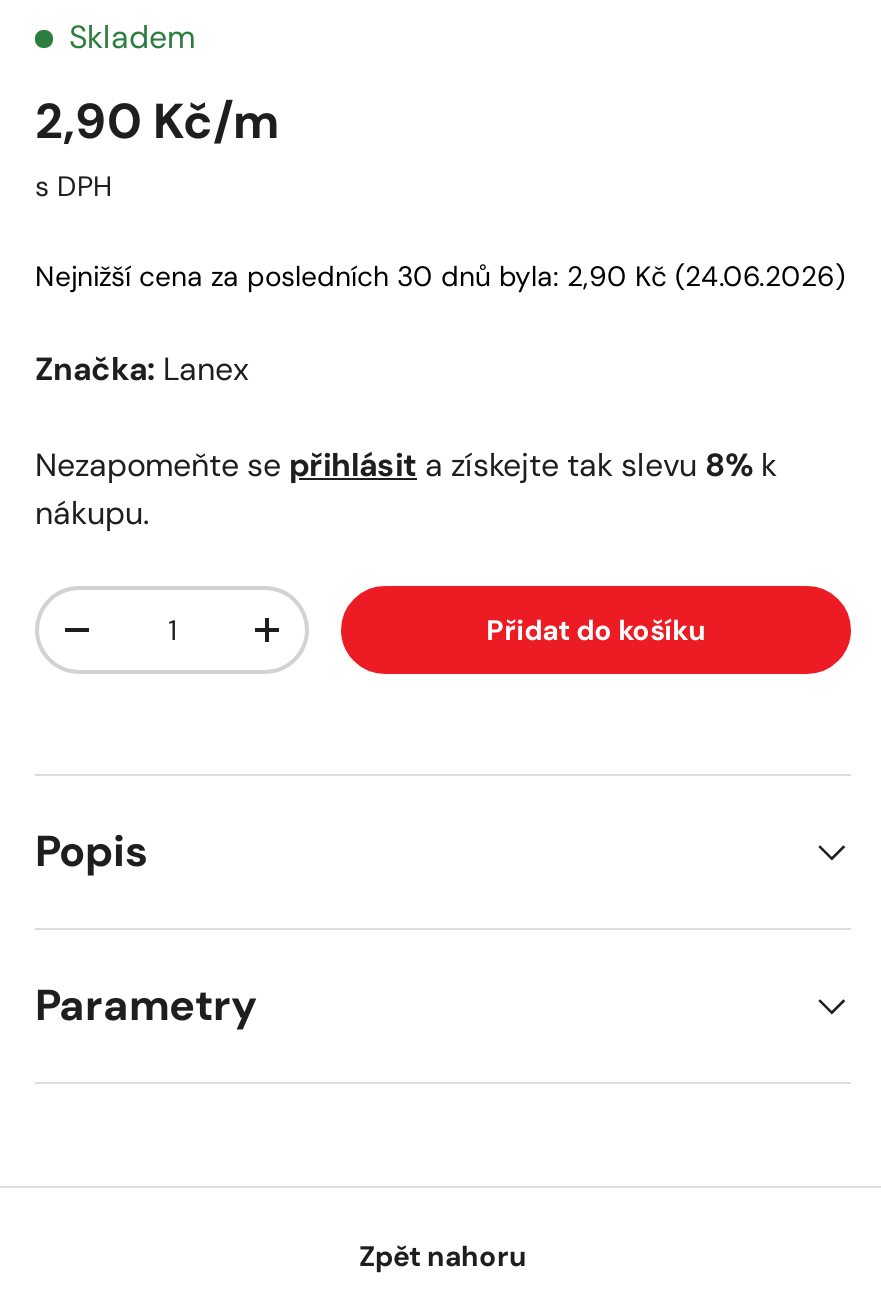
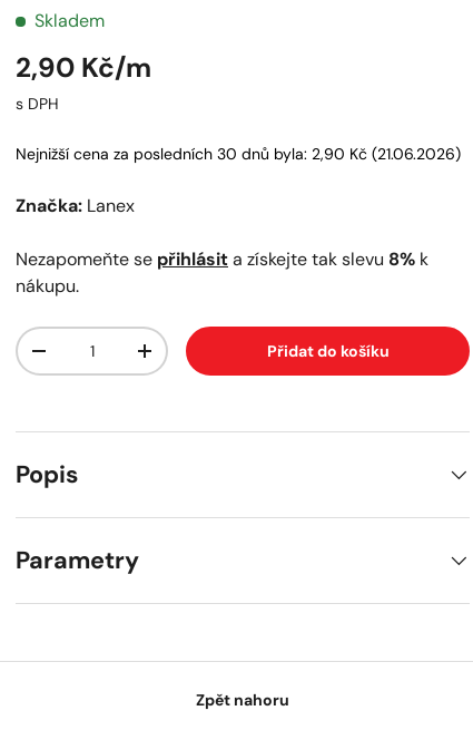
[35,257,845,293] Nejnižší cena za posledních 30 dnů byla: 2,90 Kč (24.06.2026) -> [16,143,461,163] Nejnižší cena za posledních 30 dnů byla: 2,90 Kč (21.06.2026)

